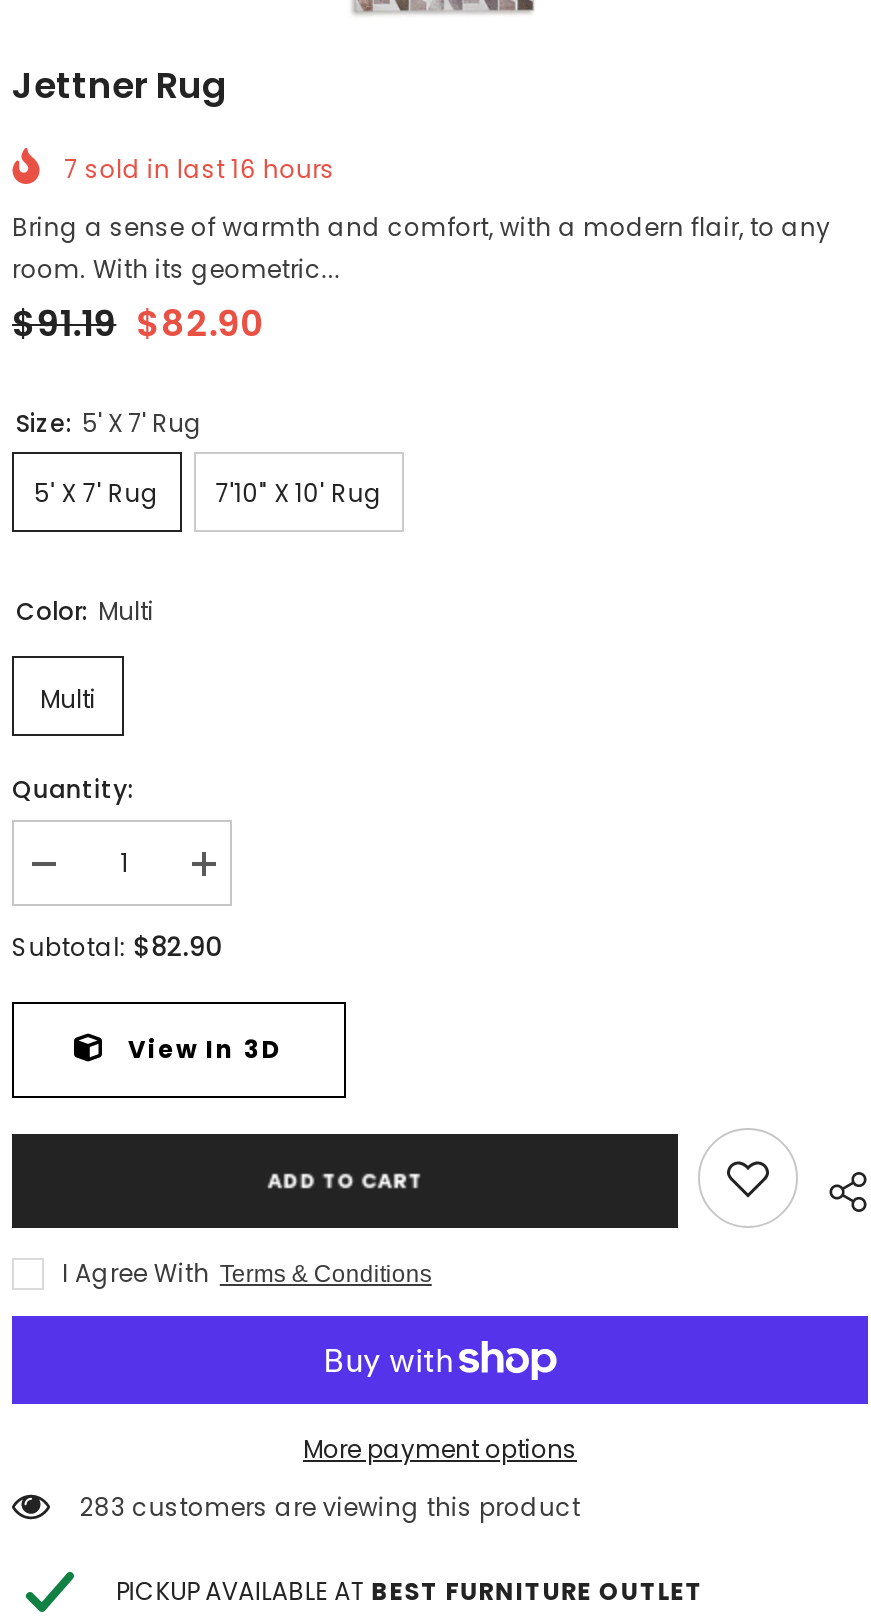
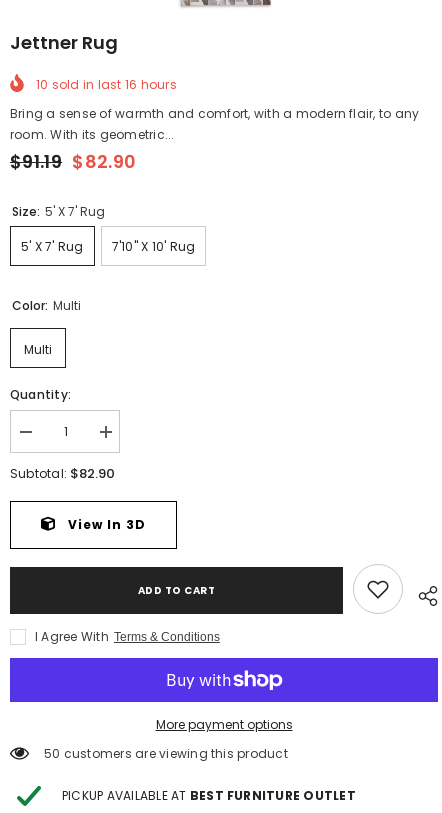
[64,151,335,185] 7 sold in last 16 hours -> [36,76,177,93] 10 sold in last 16 hours
[80,1490,580,1524] 283 customers are viewing this product -> [44,745,288,762] 50 customers are viewing this product

